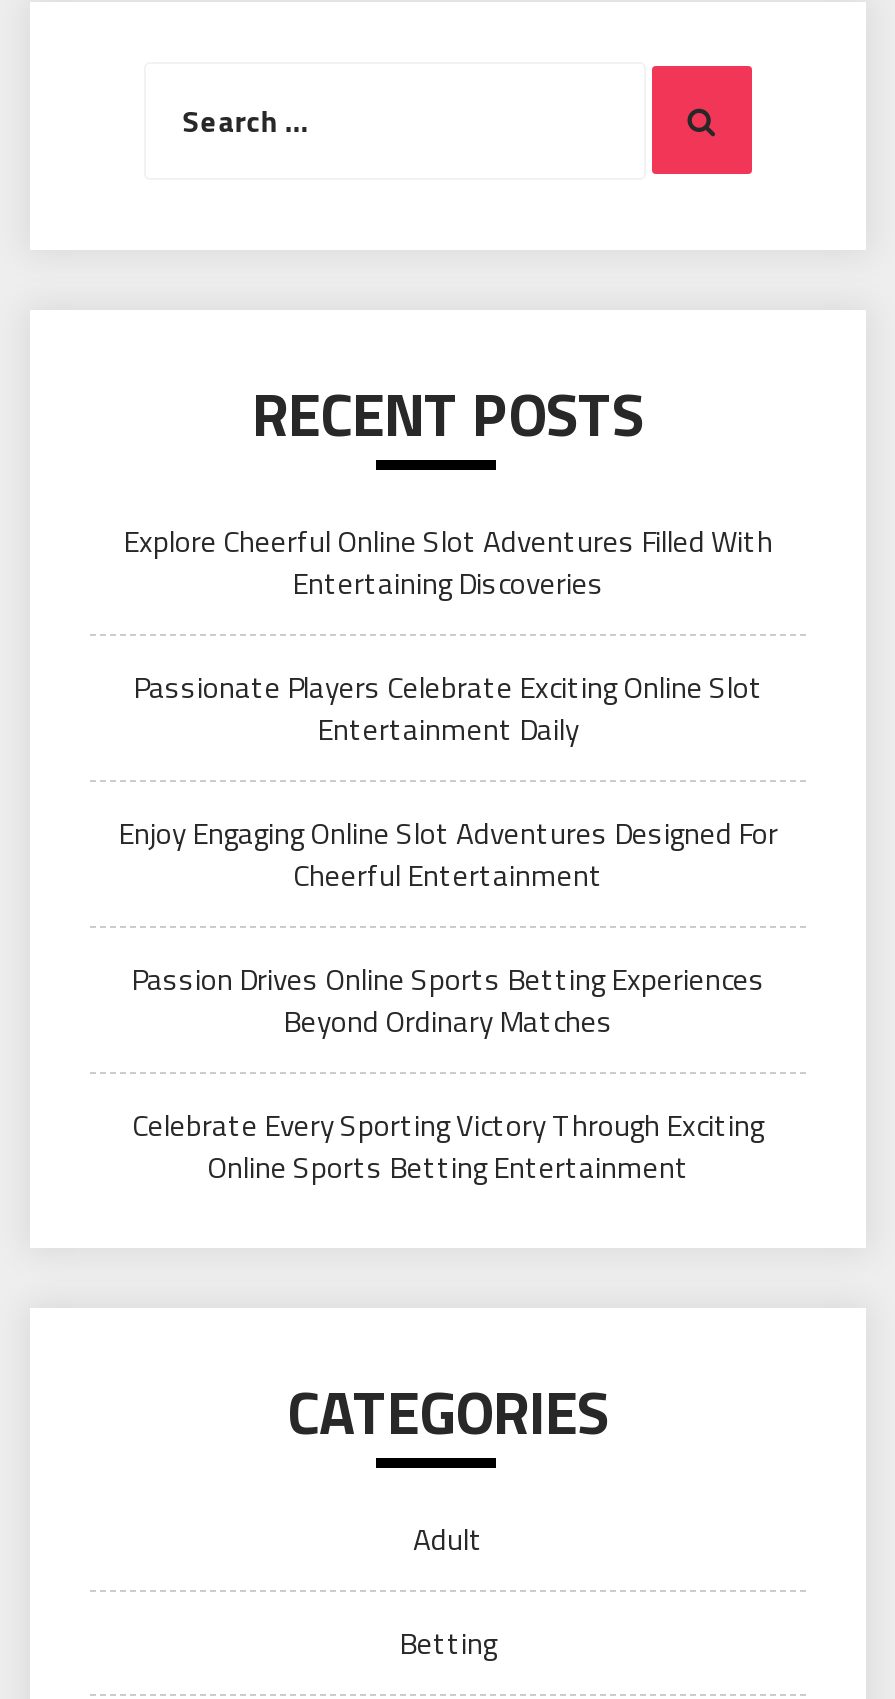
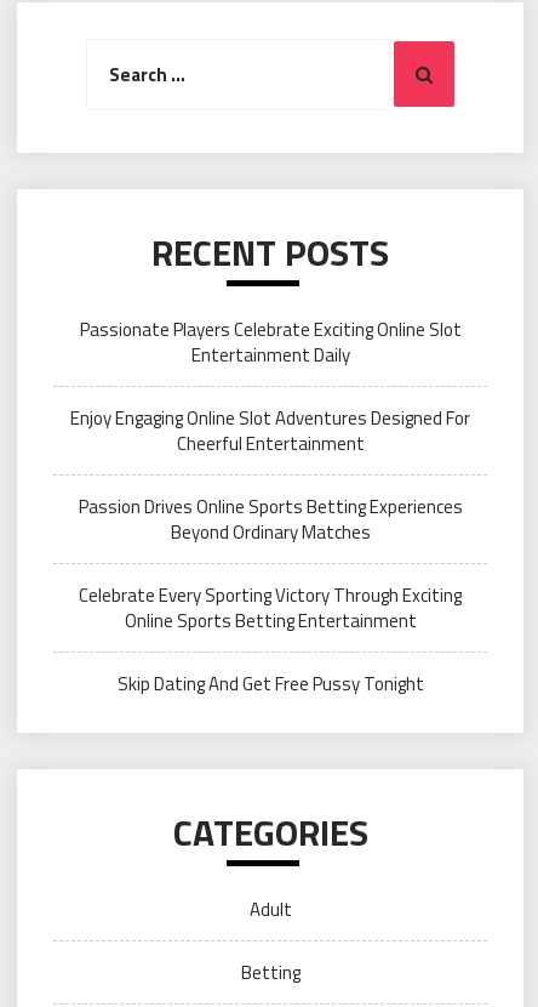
[123,518,773,606] Explore Cheerful Online Slot Adventures Filled With | Entertaining Discoveries -> none
moved [118,664,778,1190] -> [70,315,470,635]: Passionate Players Celebrate Exciting Online Slot | Entertainment Daily | Enjoy Engaging Online Slot Adventures Designed For | Cheerful Entertainment | Passion Drives Online Sports Betting Experiences | Beyond Ordinary Matches | Celebrate Every Sporting Victory Through Exciting | Online Sports Betting Entertainment
none -> [117,670,423,698] Skip Dating And Get Free Pussy Tonight

